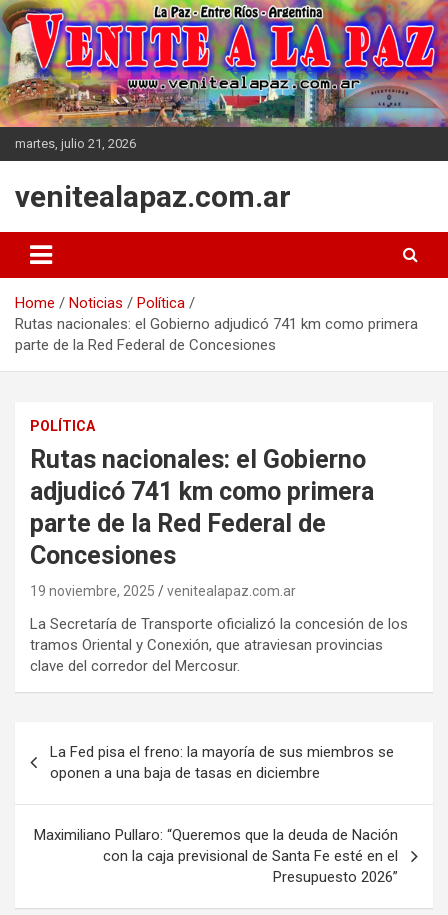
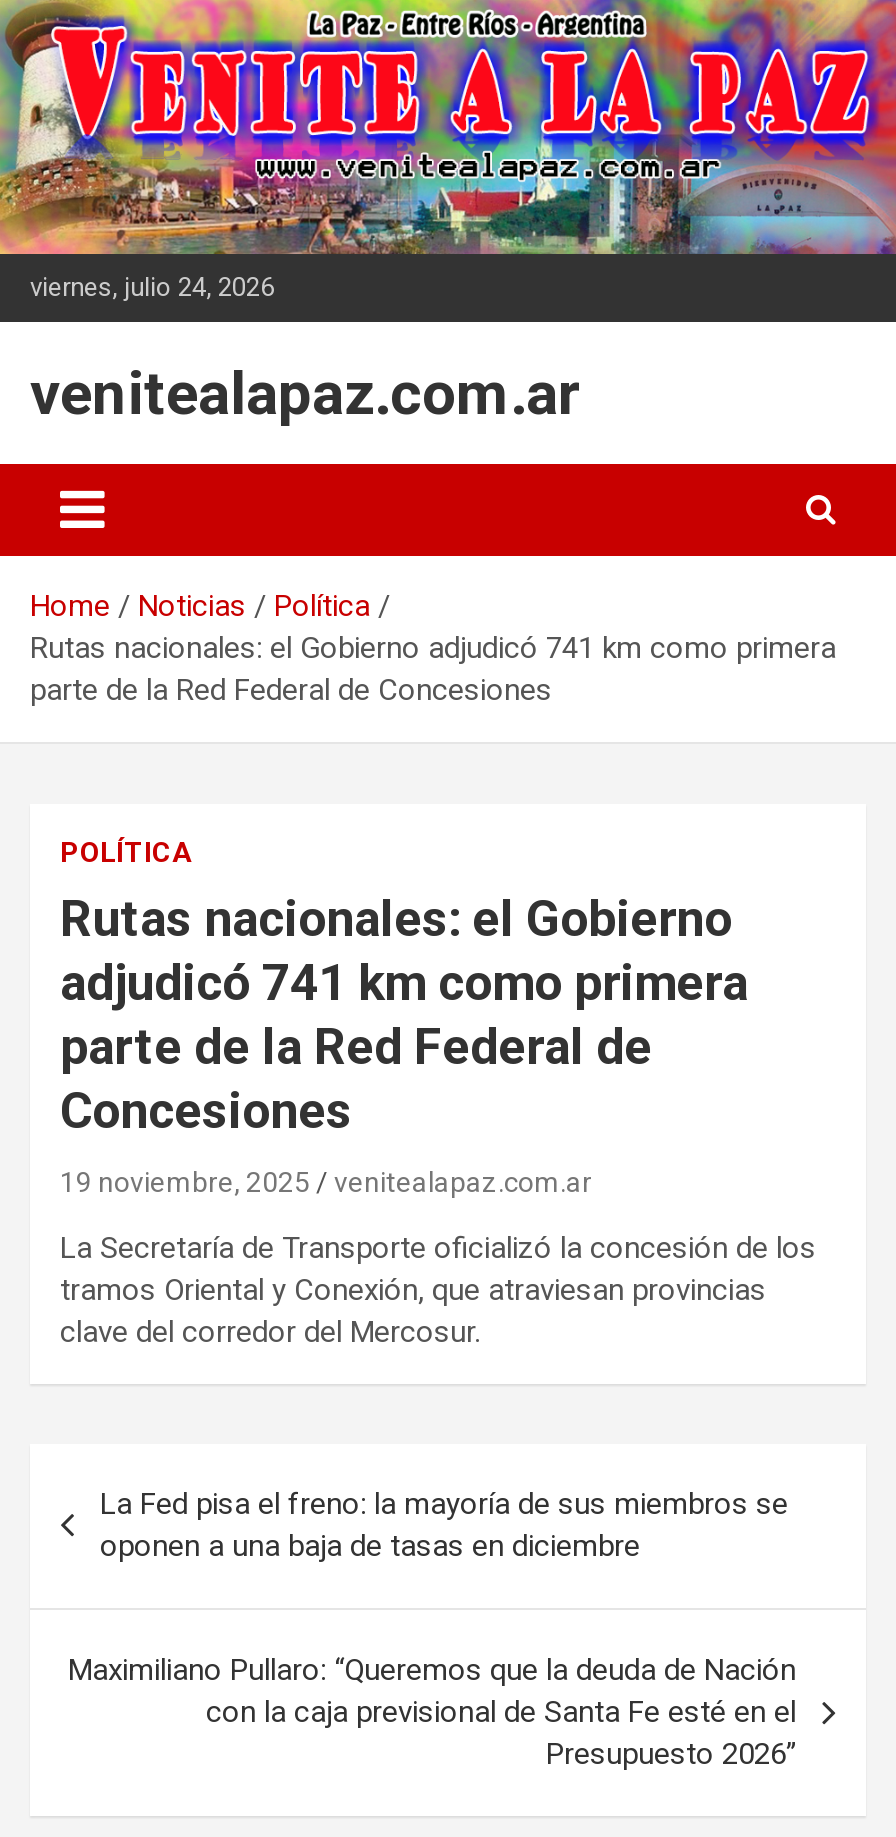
[15,136,136,151] martes, julio 21, 2026 -> [30,272,274,302] viernes, julio 24, 2026

